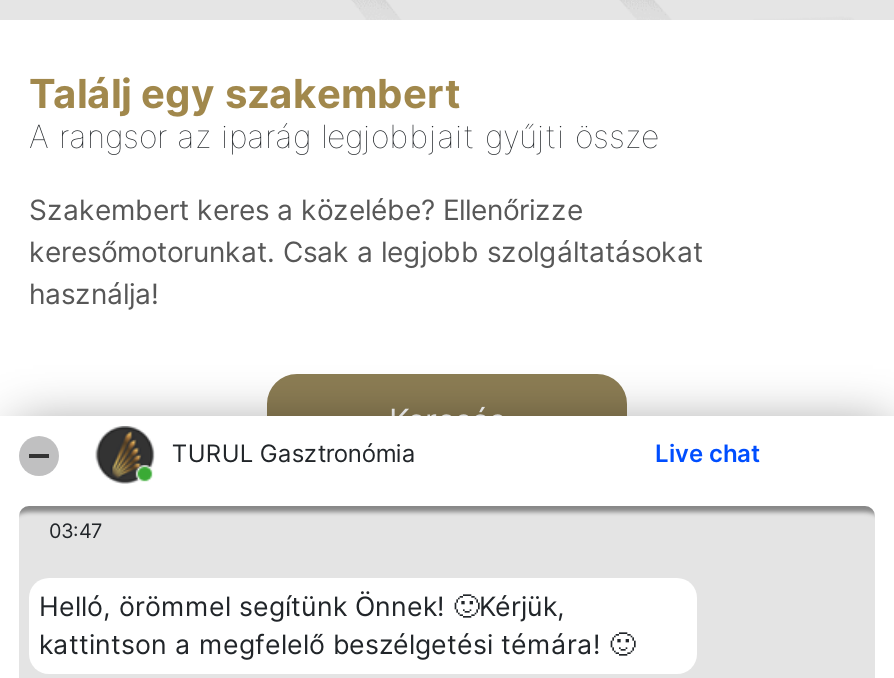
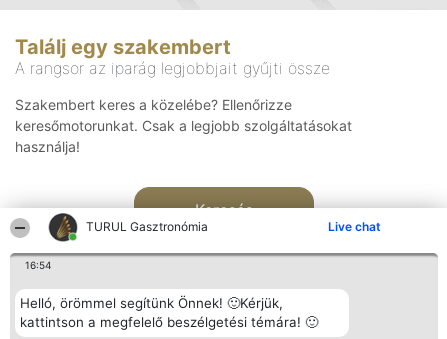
[49,518,103,542] 03:47 -> [25,259,51,271] 16:54

